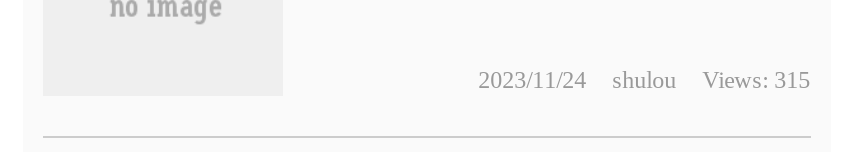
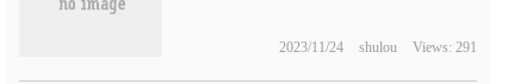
[478,66,810,94] 2023/11/24 shulou Views: 315 -> [279,39,477,55] 2023/11/24 shulou Views: 291

